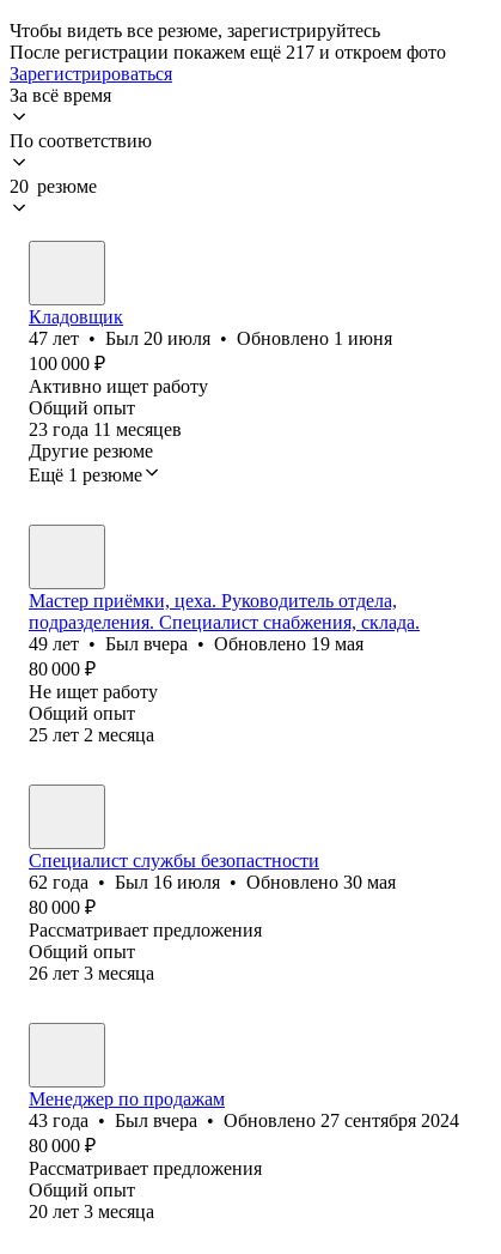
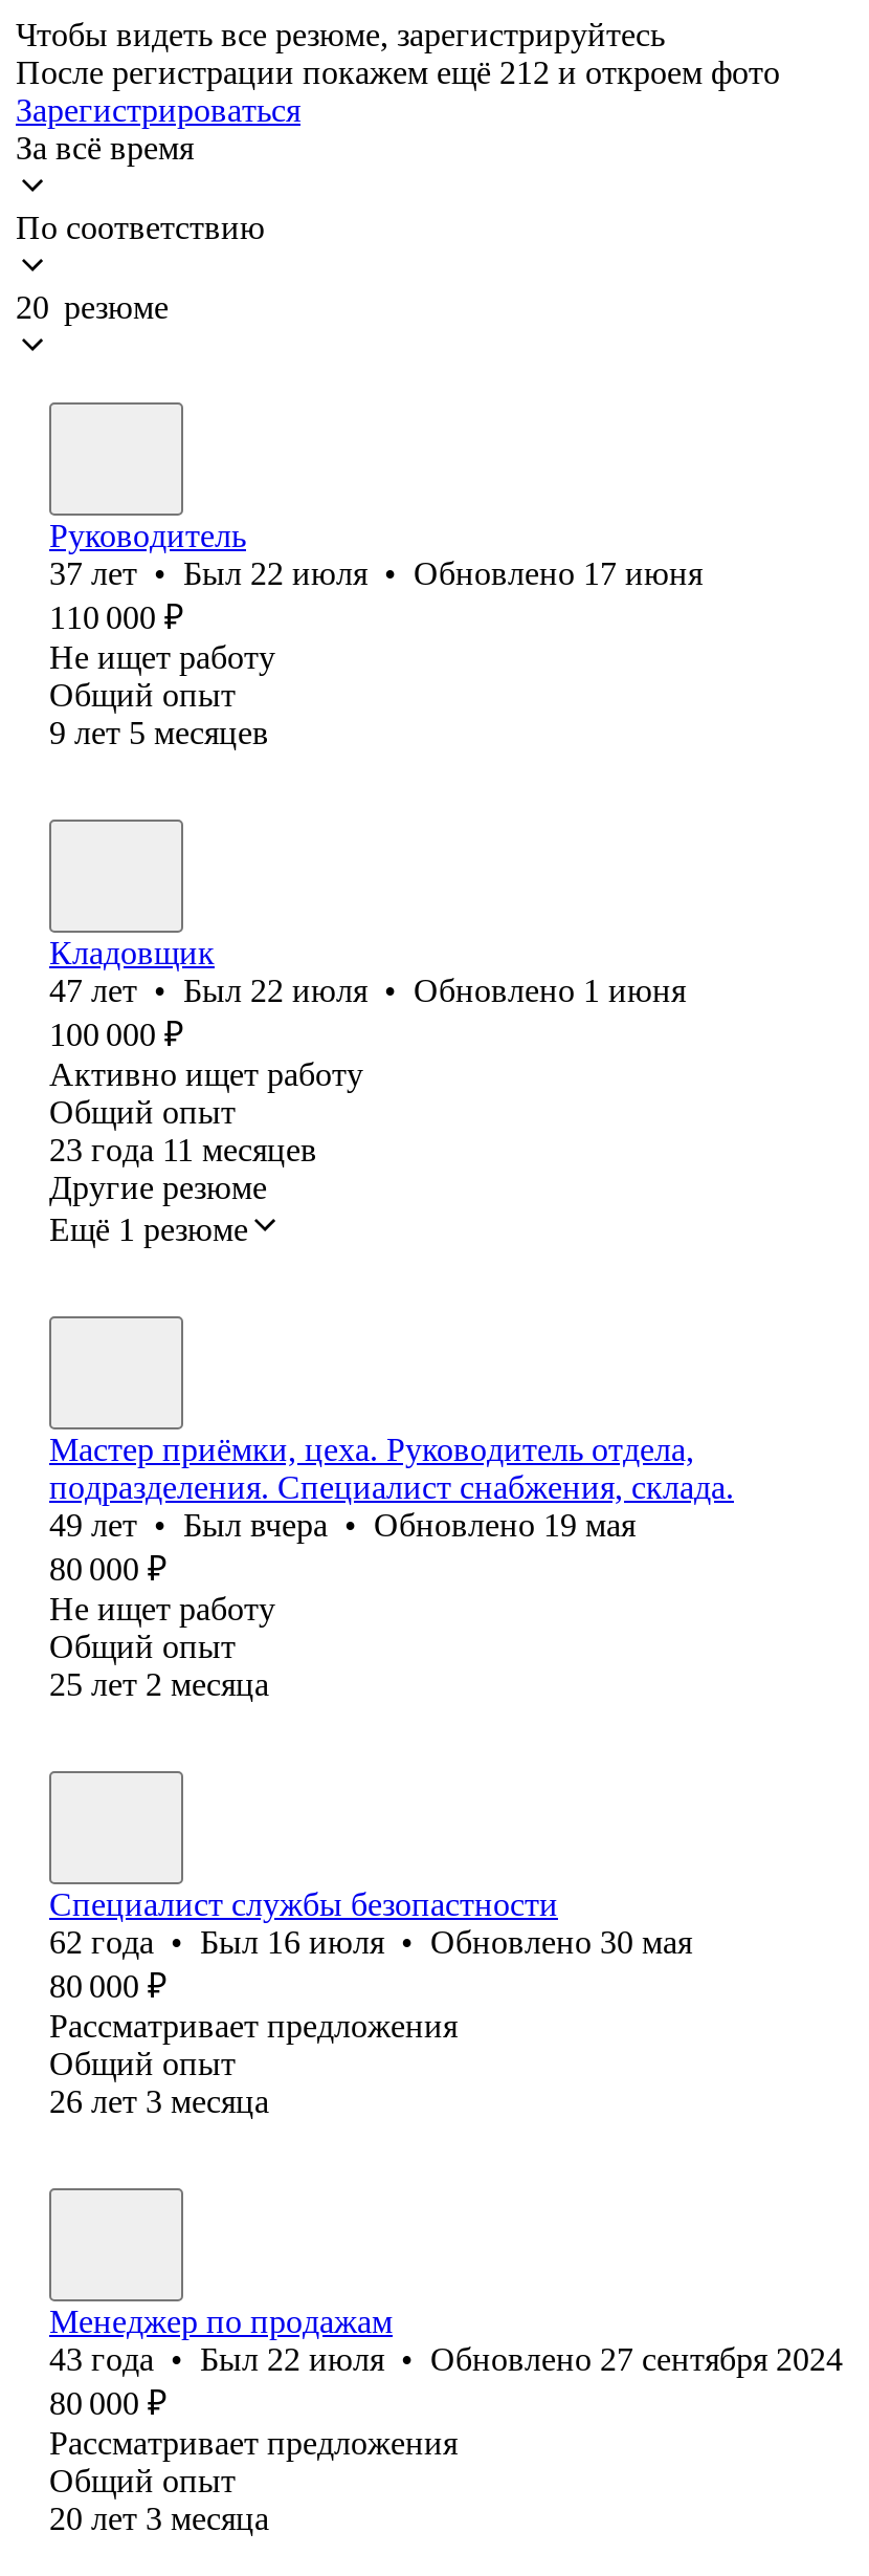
[10,42,446,62] После регистрации покажем ещё 217 и откроем фото -> [16,54,780,90] После регистрации покажем ещё 212 и откроем фото
none -> [49,518,703,750] Руководитель | 37 лет • Был 22 июля • Обновлено 17 июня | 110 000 ₽ | Не ищет работу | Общий опыт | 9 лет 5 месяцев
[29,328,392,348] 47 лет • Был 20 июля • Обновлено 1 июня -> [49,972,686,1008] 47 лет • Был 22 июля • Обновлено 1 июня
[29,1110,459,1131] 43 года • Был вчера • Обновлено 27 сентября 2024 -> [49,2341,843,2377] 43 года • Был 22 июля • Обновлено 27 сентября 2024

